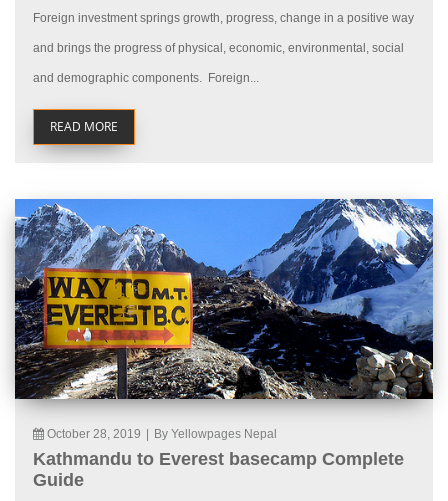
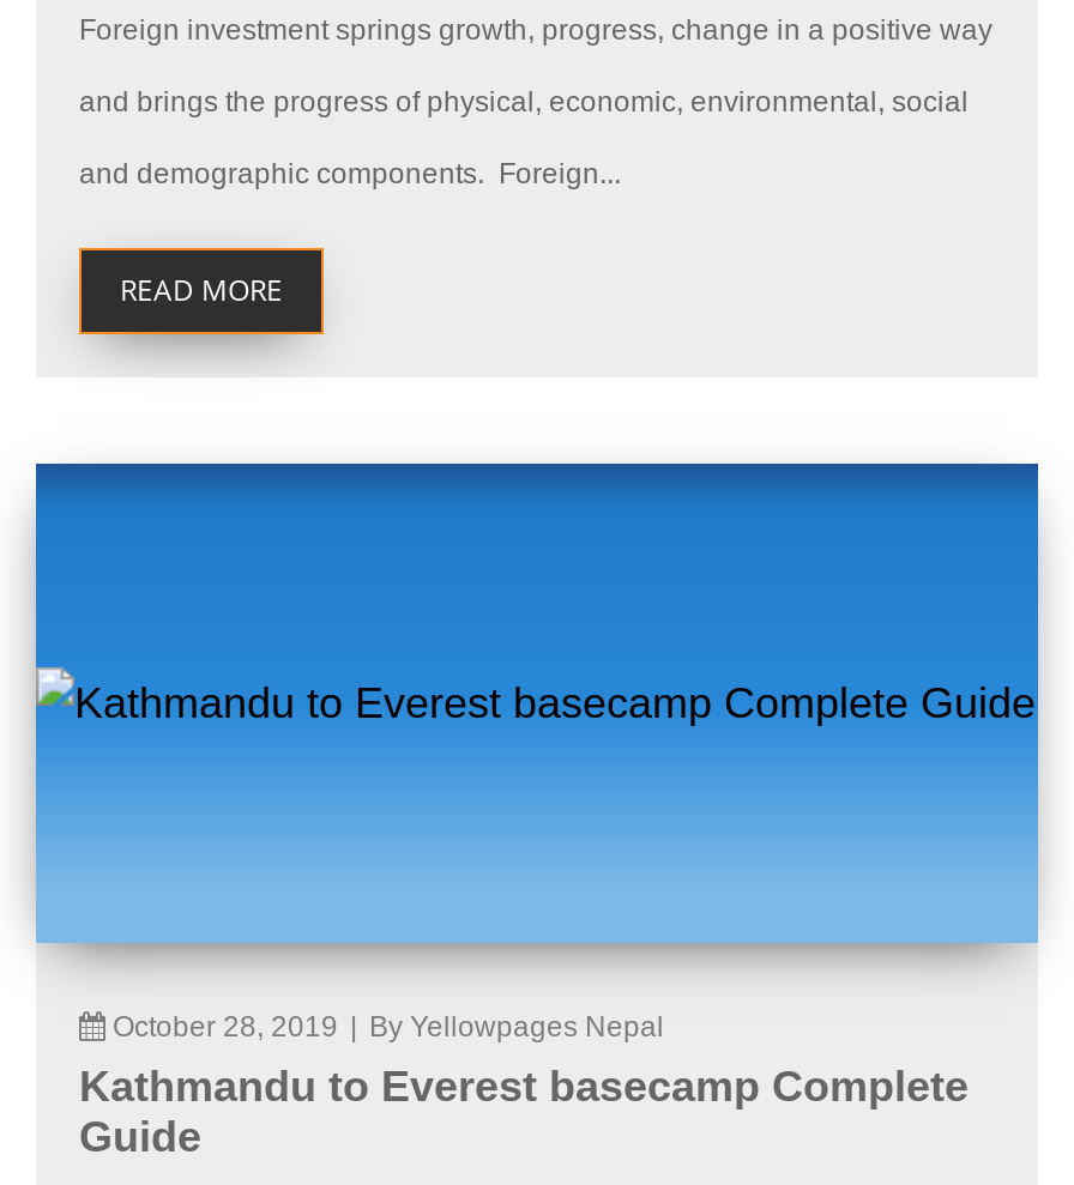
[14,199,434,400] [image] -> [34,461,1040,943] [image]

